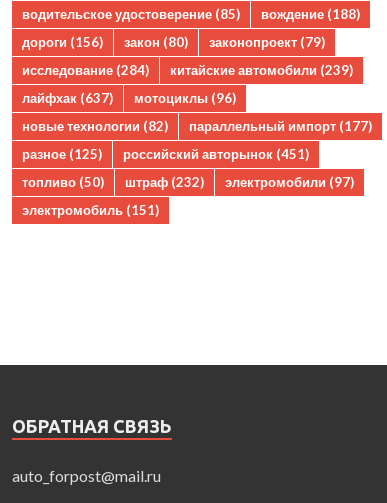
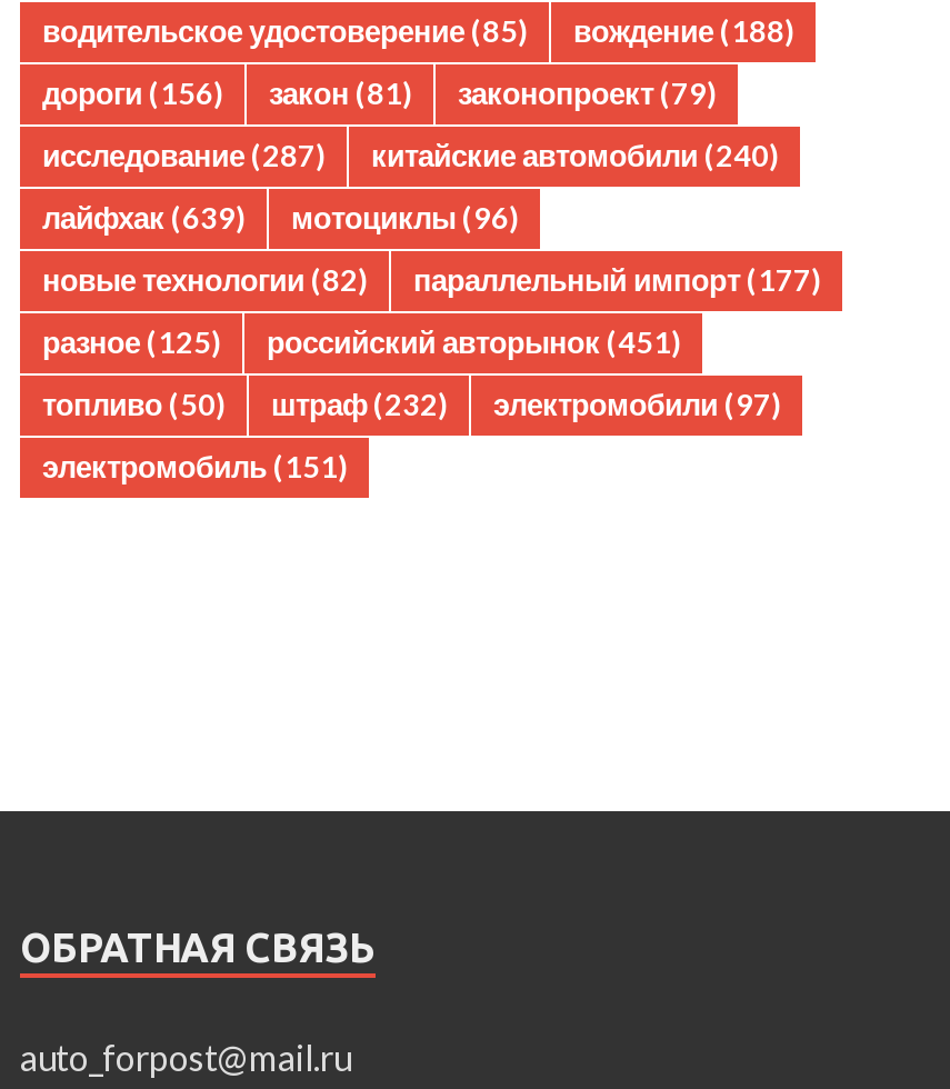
[22,34,325,50] дороги (156) закон (80) законопроект (79) -> [42,76,716,112] дороги (156) закон (81) законопроект (79)
[22,62,149,78] исследование (284) -> [42,139,324,174] исследование (287)
[170,62,353,78] китайские автомобили (239) -> [371,139,778,174] китайские автомобили (240)
[22,90,236,106] лайфхак (637) мотоциклы (96) -> [42,201,518,236] лайфхак (639) мотоциклы (96)

